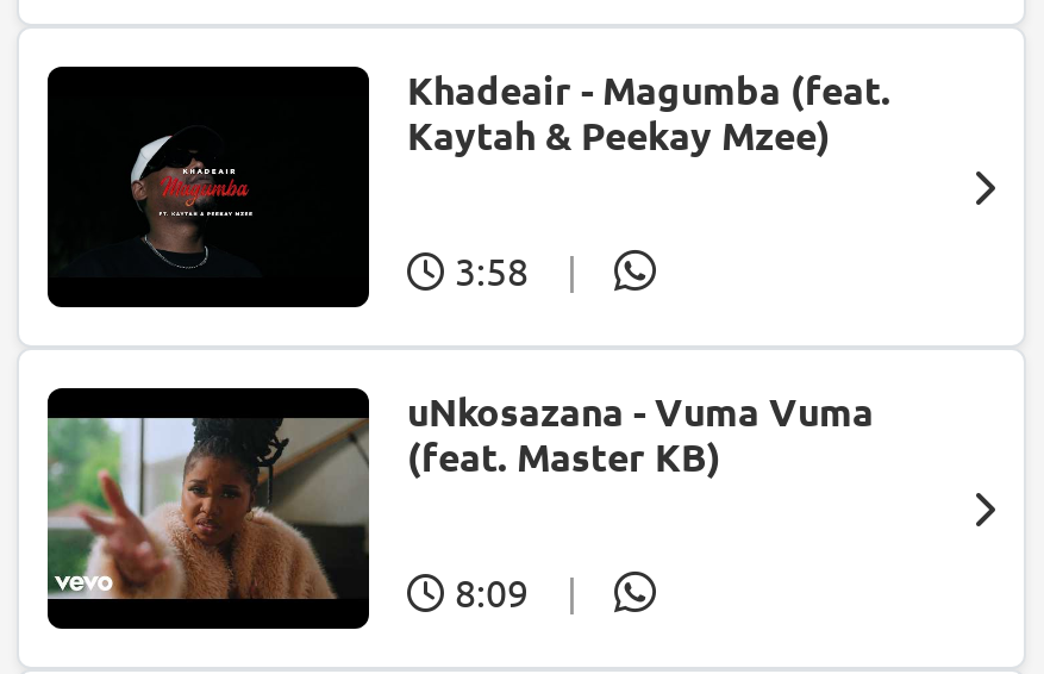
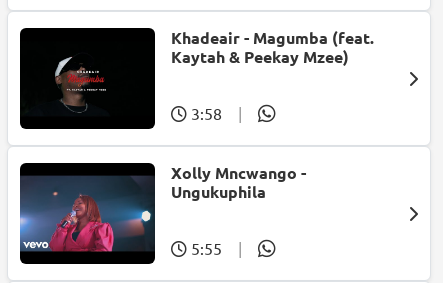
[45,387,874,600] [image] | uNkosazana - Vuma Vuma | (feat. Master KB) -> [19,162,306,252] [image] | Xolly Mncwango - | Ungukuphila
[455,568,529,616] 8:09 -> [191,238,222,258] 5:55

